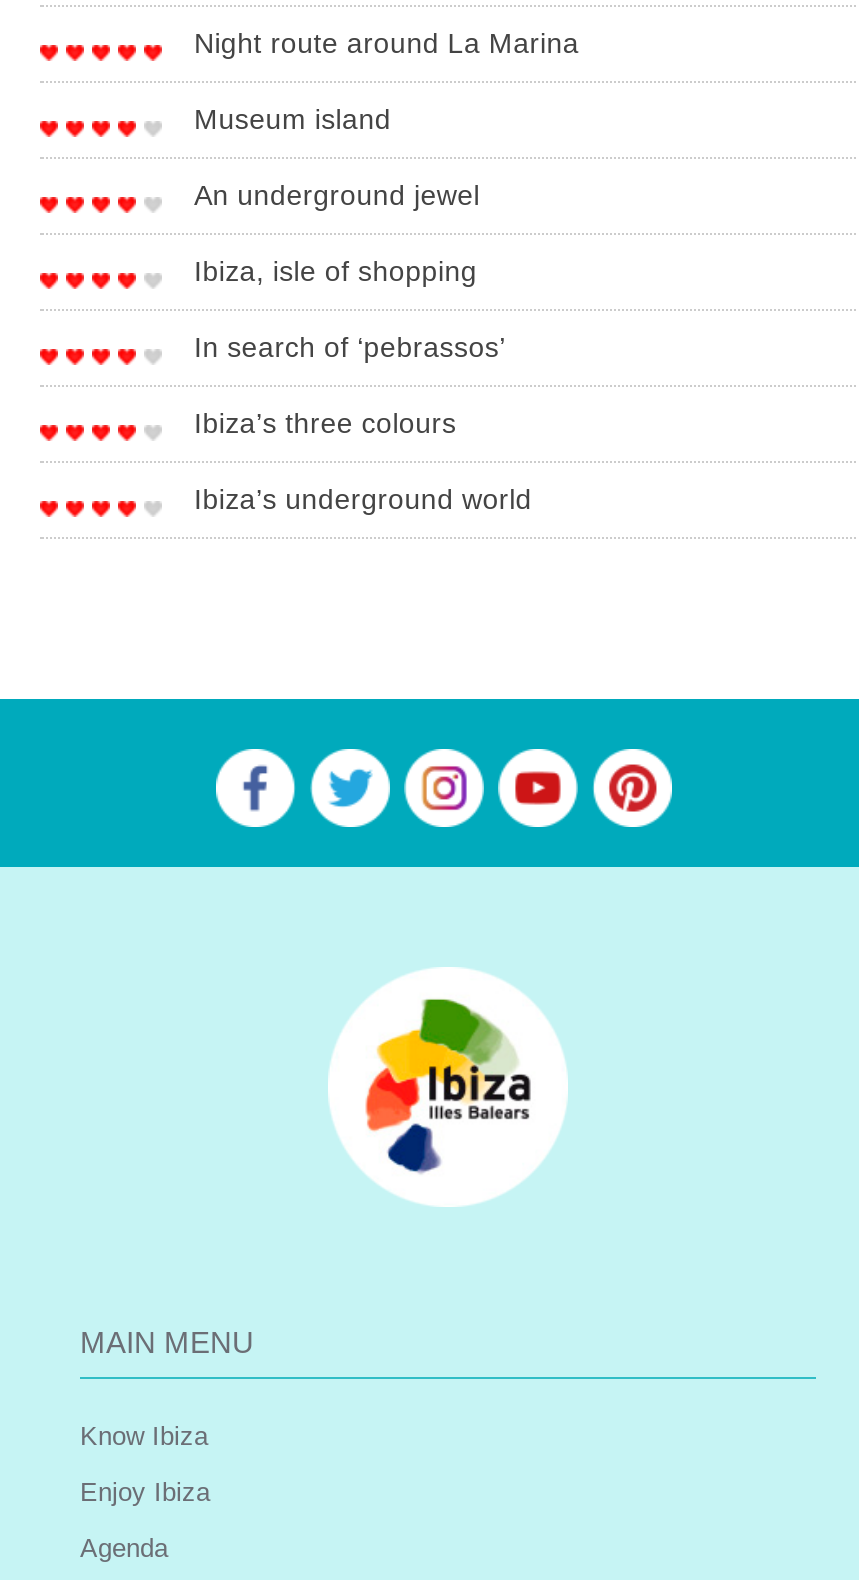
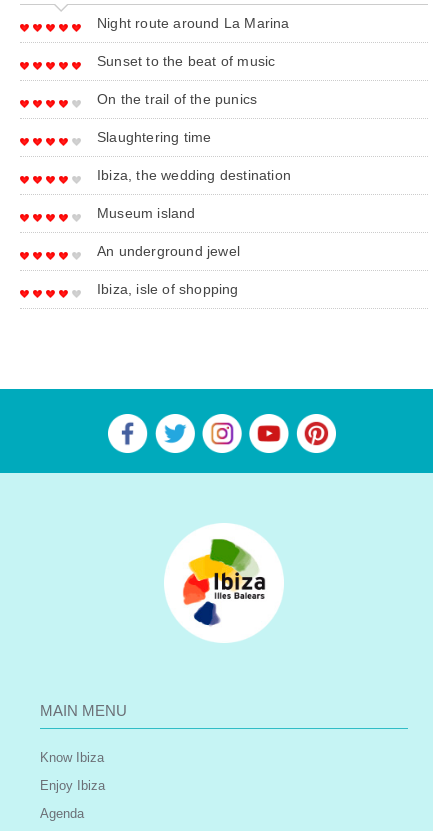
none -> [97,53,291,183] Sunset to the beat of music | On the trail of the punics | Slaughtering time | Ibiza, the wedding destination
moved [194,104,480,288] -> [97,205,240,297]: Museum island | An underground jewel | Ibiza, isle of shopping
[194,332,532,516] In search of ‘pebrassos’ | Ibiza’s three colours | Ibiza’s underground world -> none

